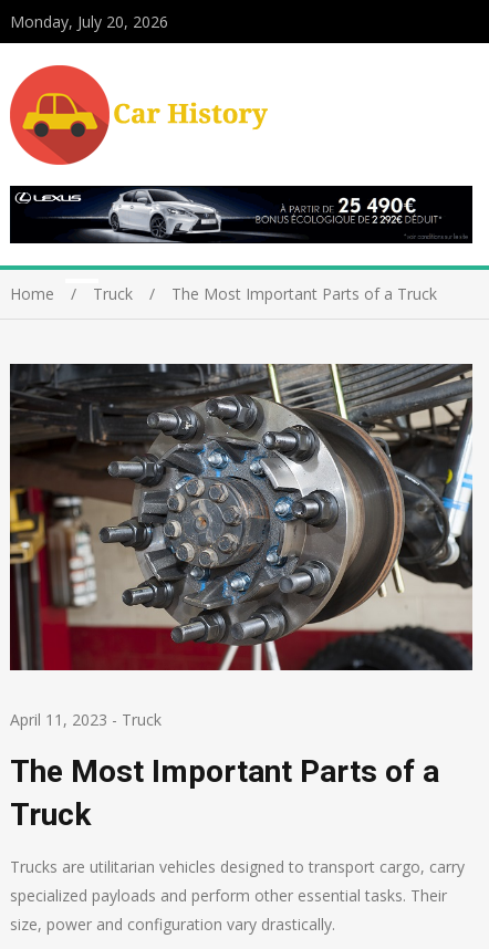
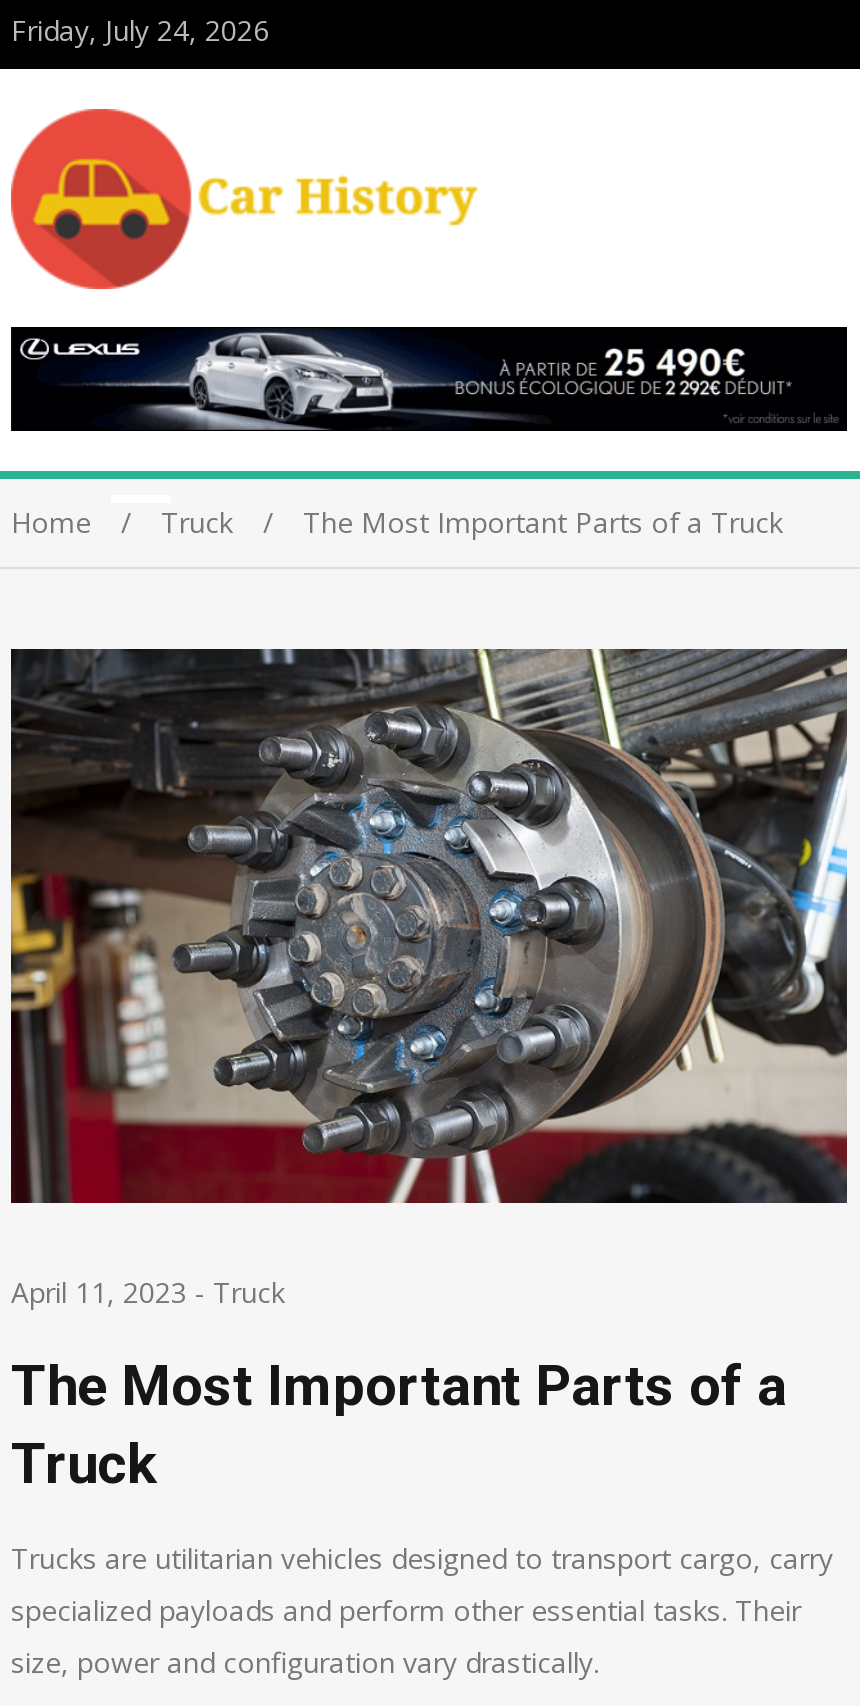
[10,11,168,32] Monday, July 20, 2026 -> [11,11,269,49] Friday, July 24, 2026

